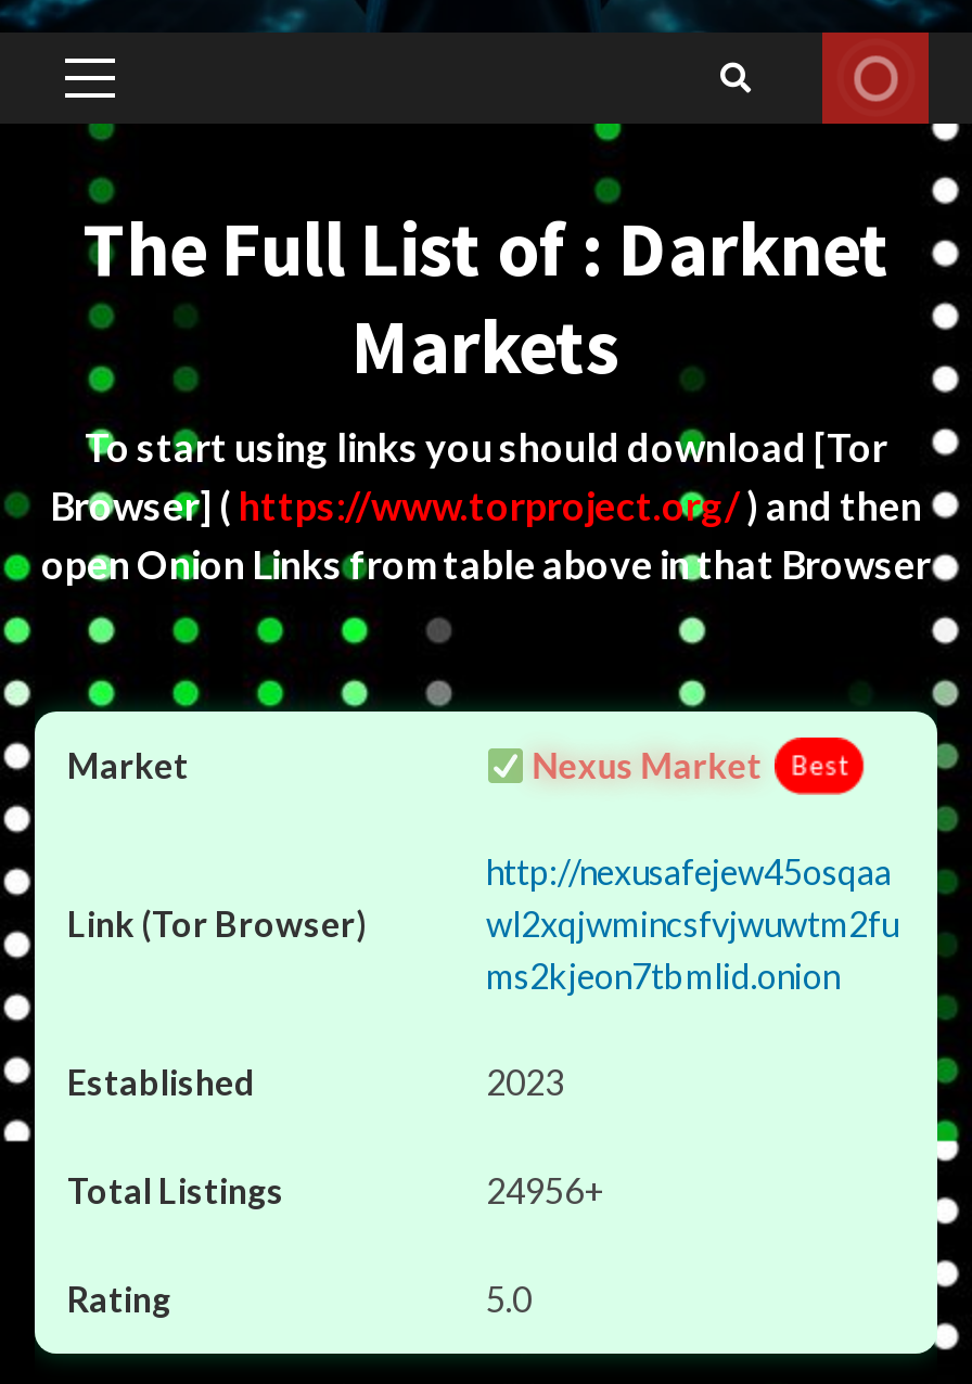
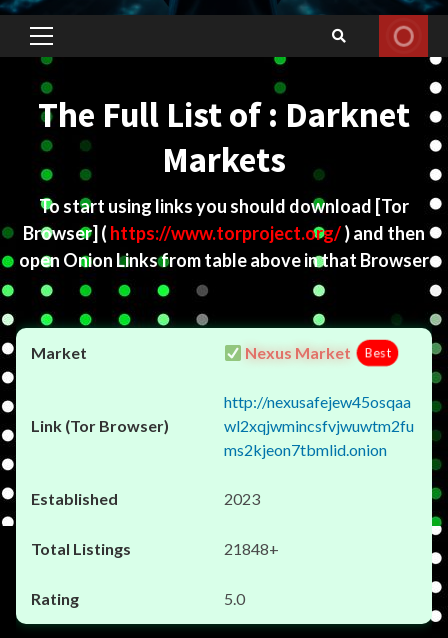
[486,1169,605,1210] 24956+ -> [224,539,279,558] 21848+

